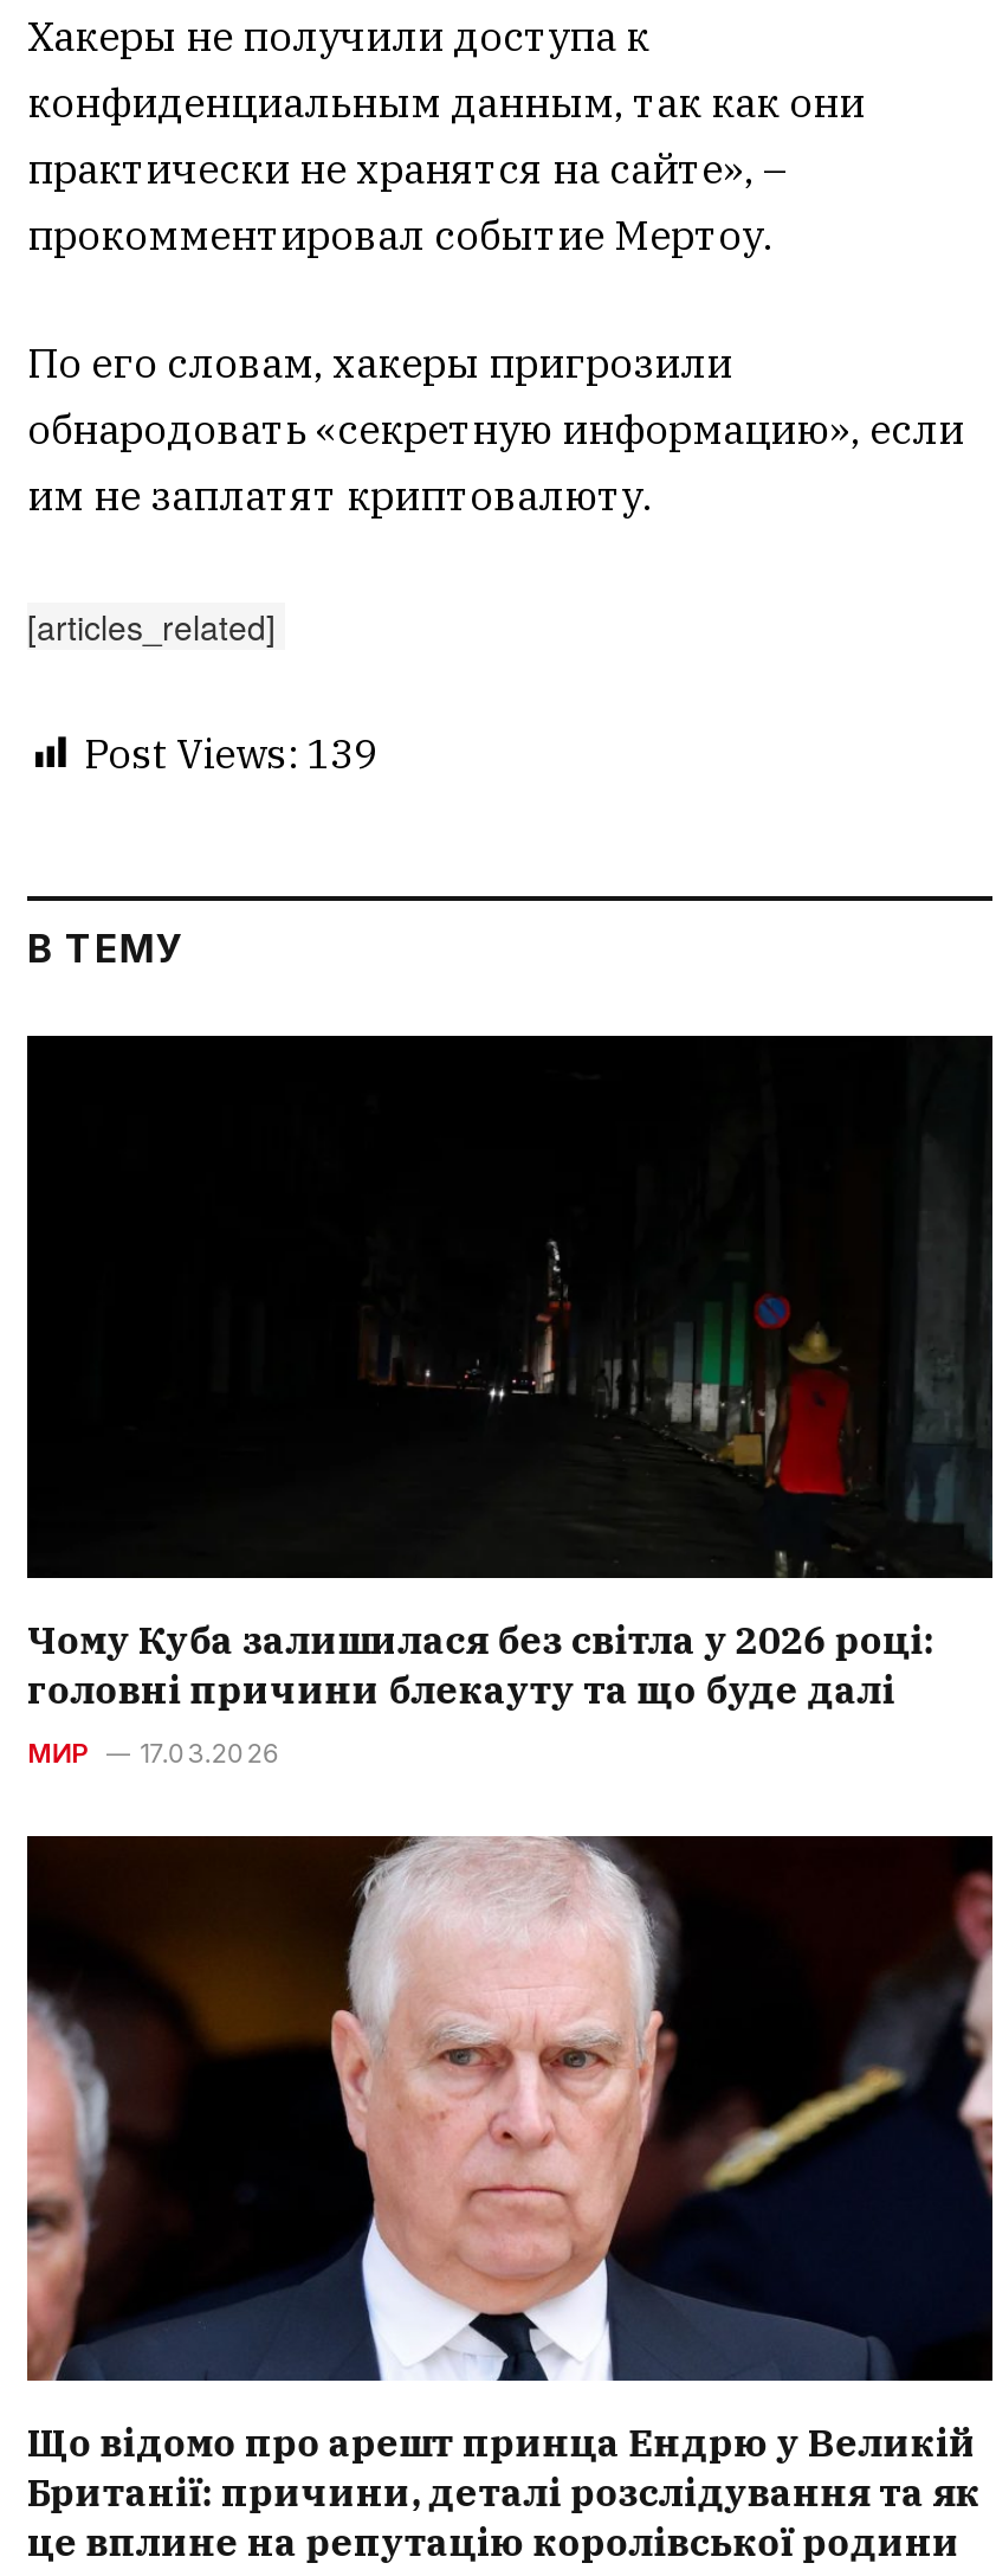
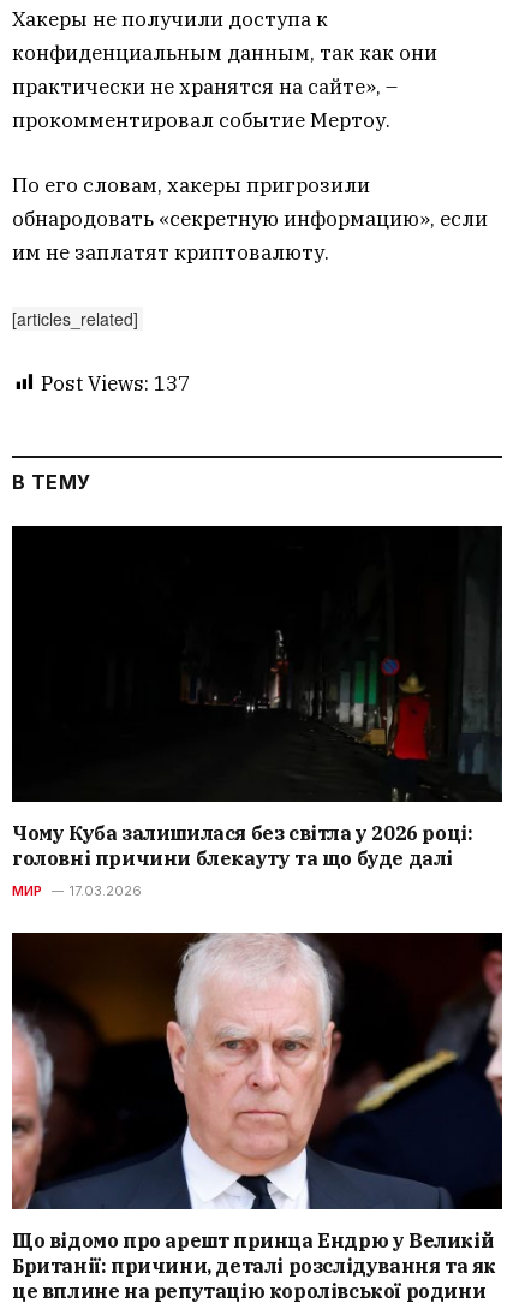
[84,727,377,779] Post Views: 139 -> [41,370,190,396] Post Views: 137

